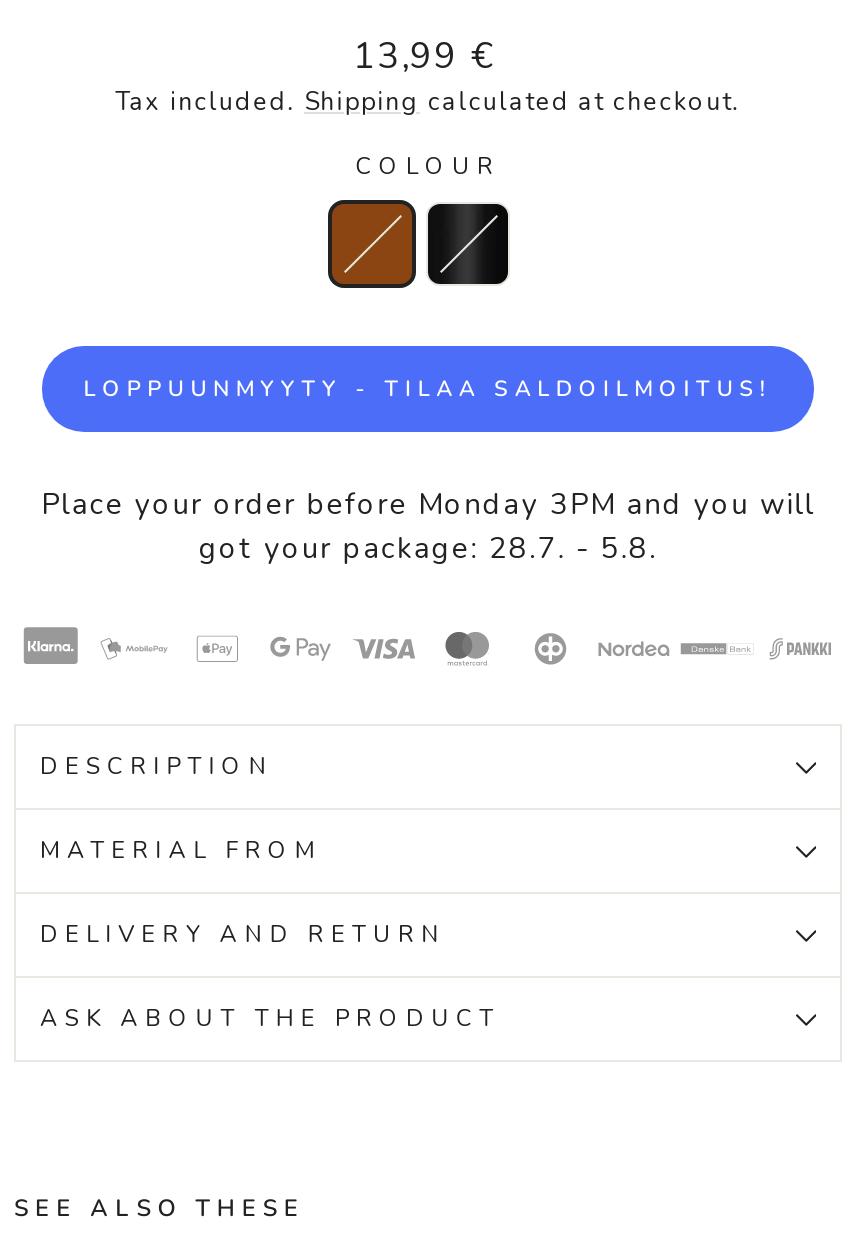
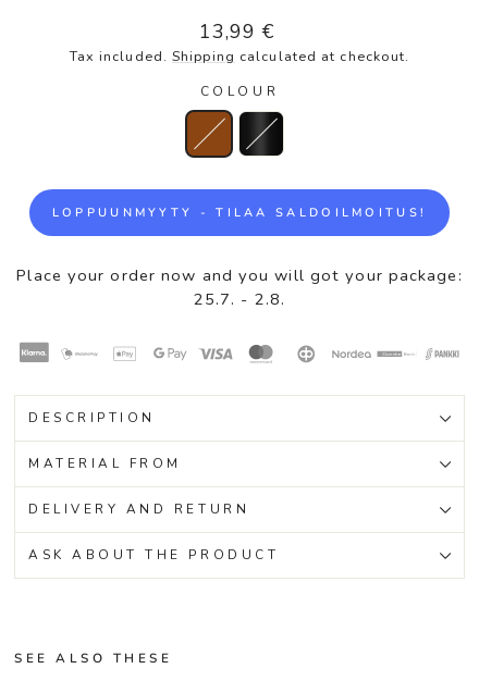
[41,484,815,568] Place your order before Monday 3PM and you will | got your package: 28.7. - 5.8. -> [17,264,462,310] Place your order now and you will got your package: | 25.7. - 2.8.

